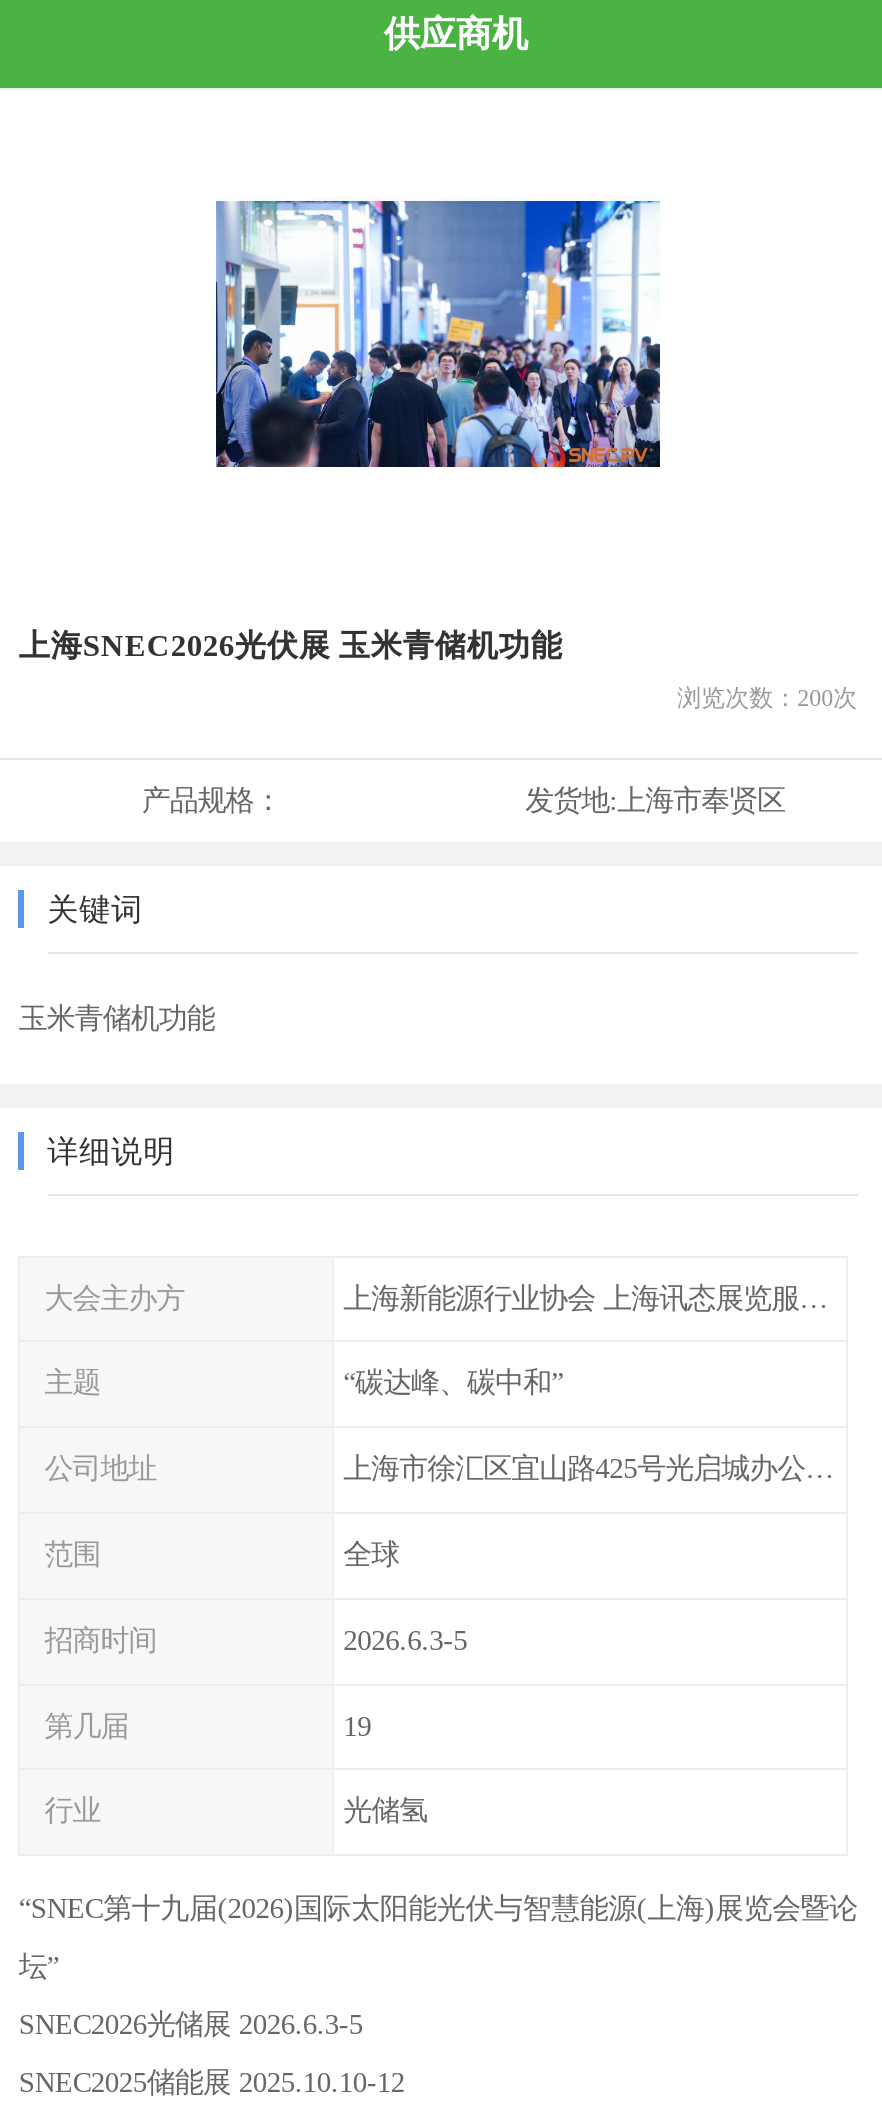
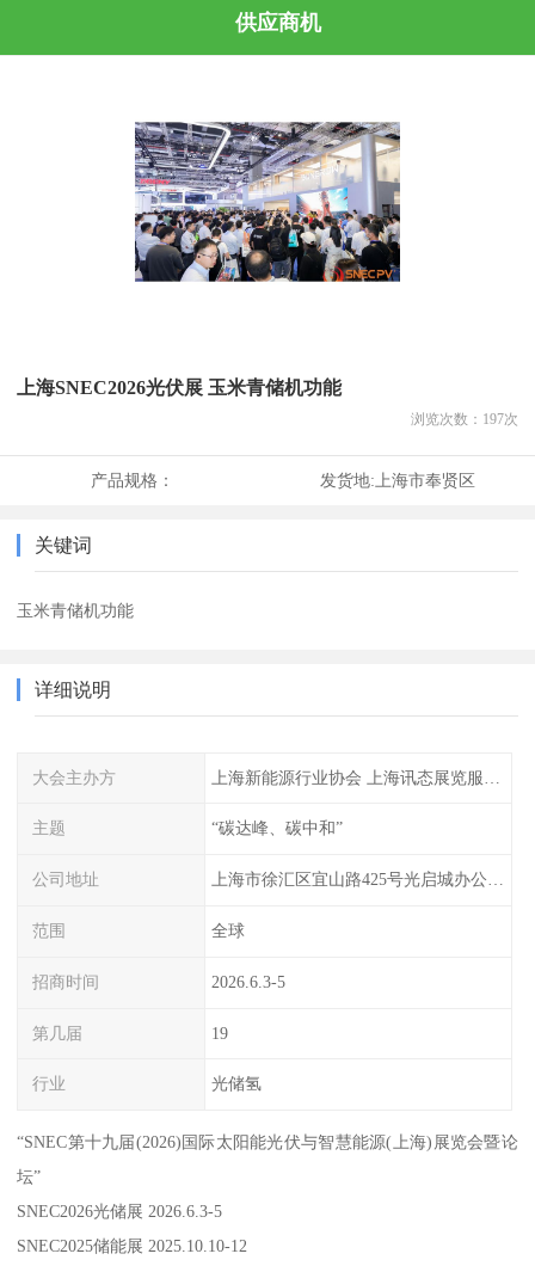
[214,198,660,470] [image] -> [134,121,401,283] [image]
[677,683,857,711] 浏览次数：200次 -> [410,410,518,427] 浏览次数：197次

